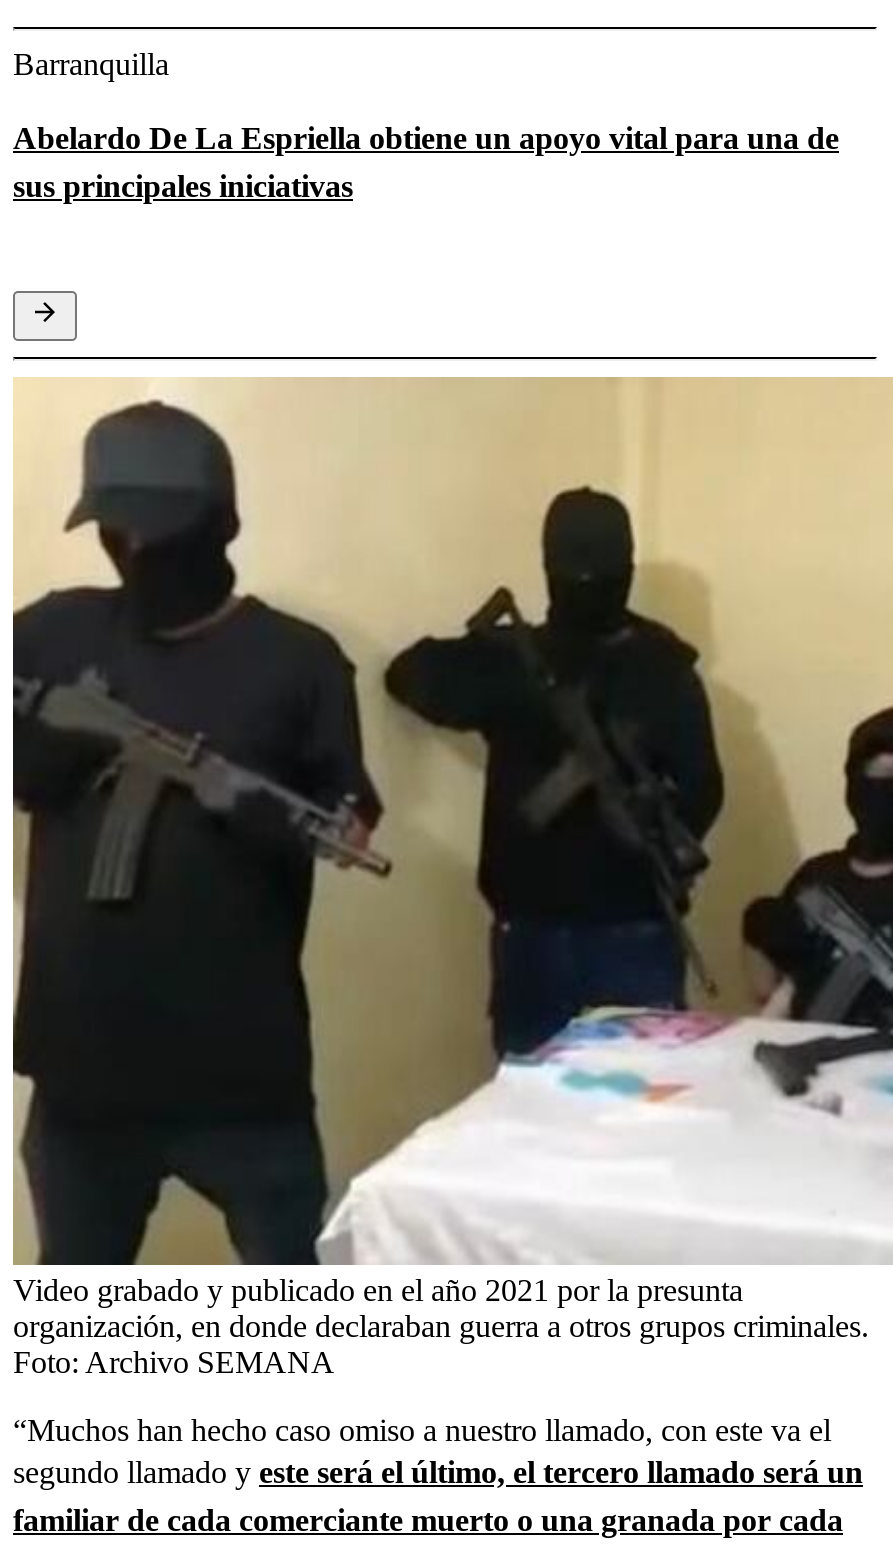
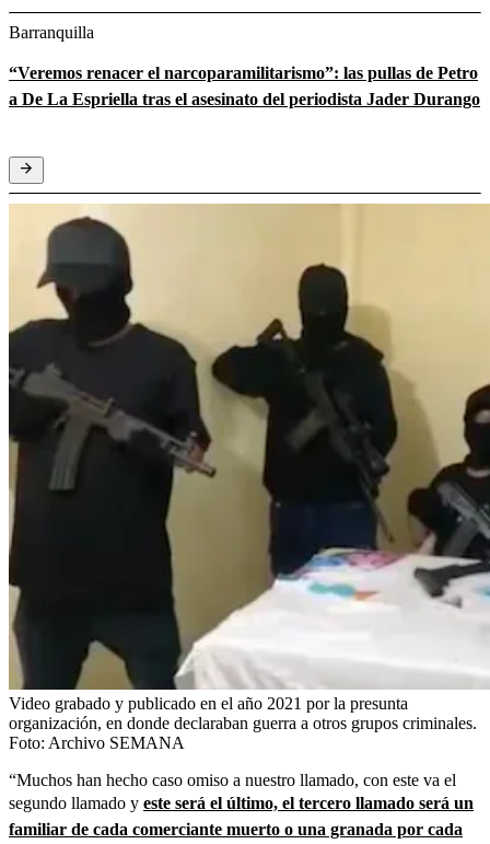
[13,120,839,202] Abelardo De La Espriella obtiene un apoyo vital para una de | sus principales iniciativas -> [9,63,480,108] “Veremos renacer el narcoparamilitarismo”: las pullas de Petro | a De La Espriella tras el asesinato del periodista Jader Durango

